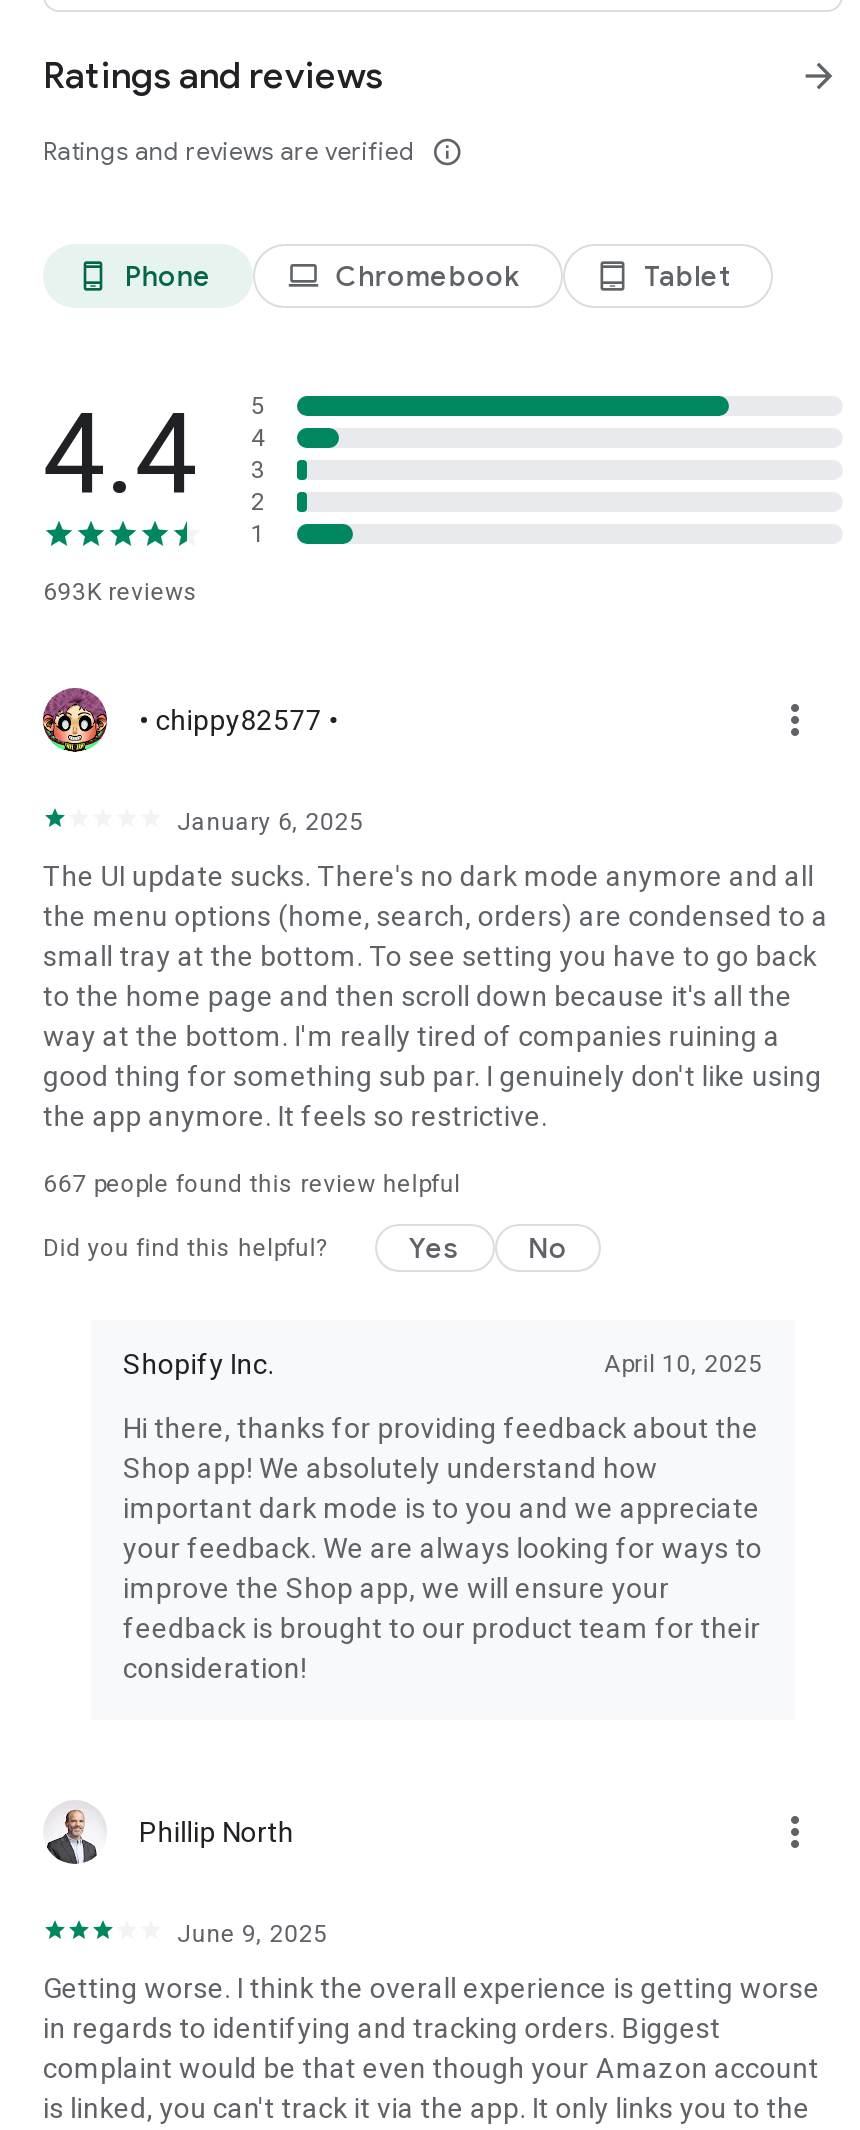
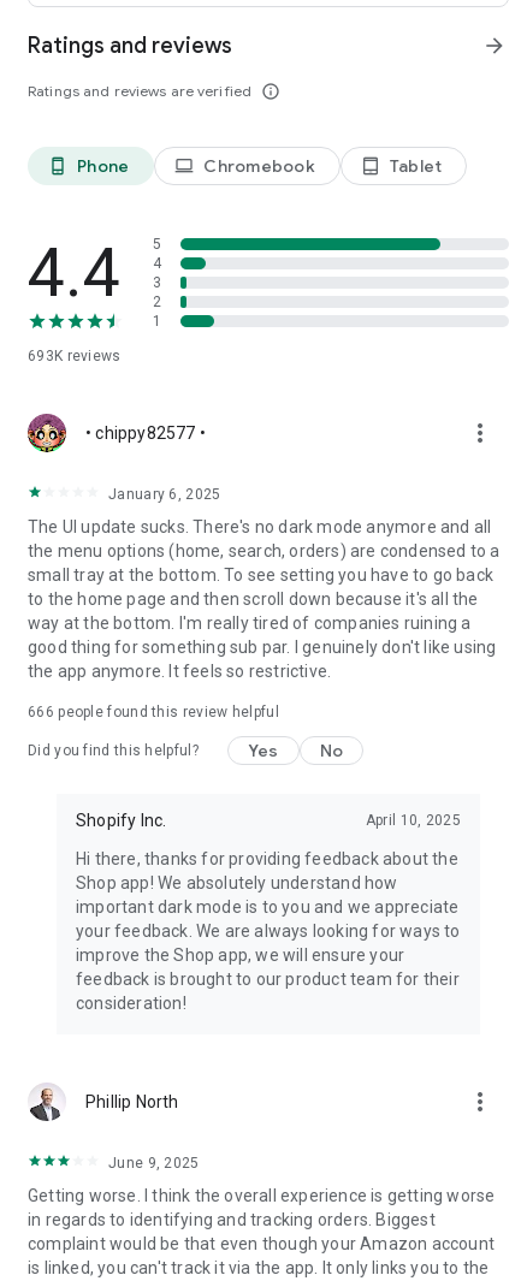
[43,1170,461,1198] 667 people found this review helpful -> [28,704,279,720] 666 people found this review helpful

